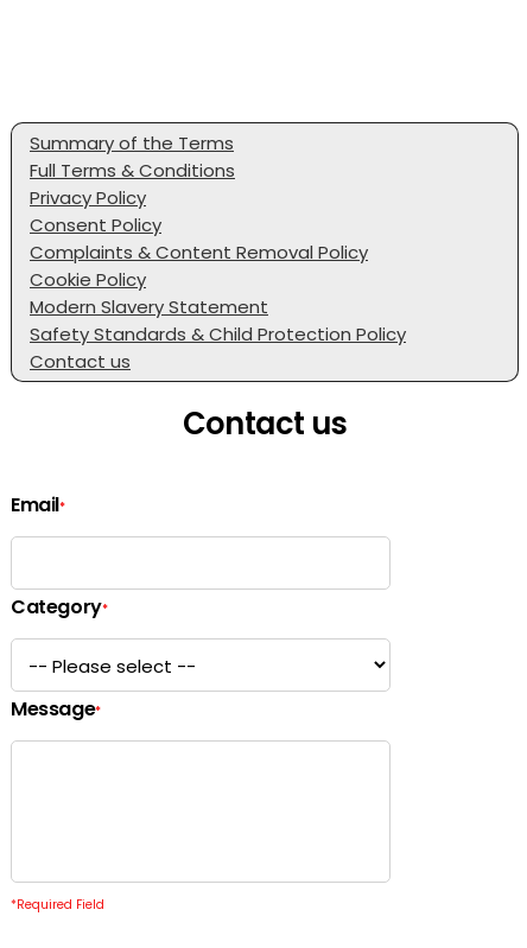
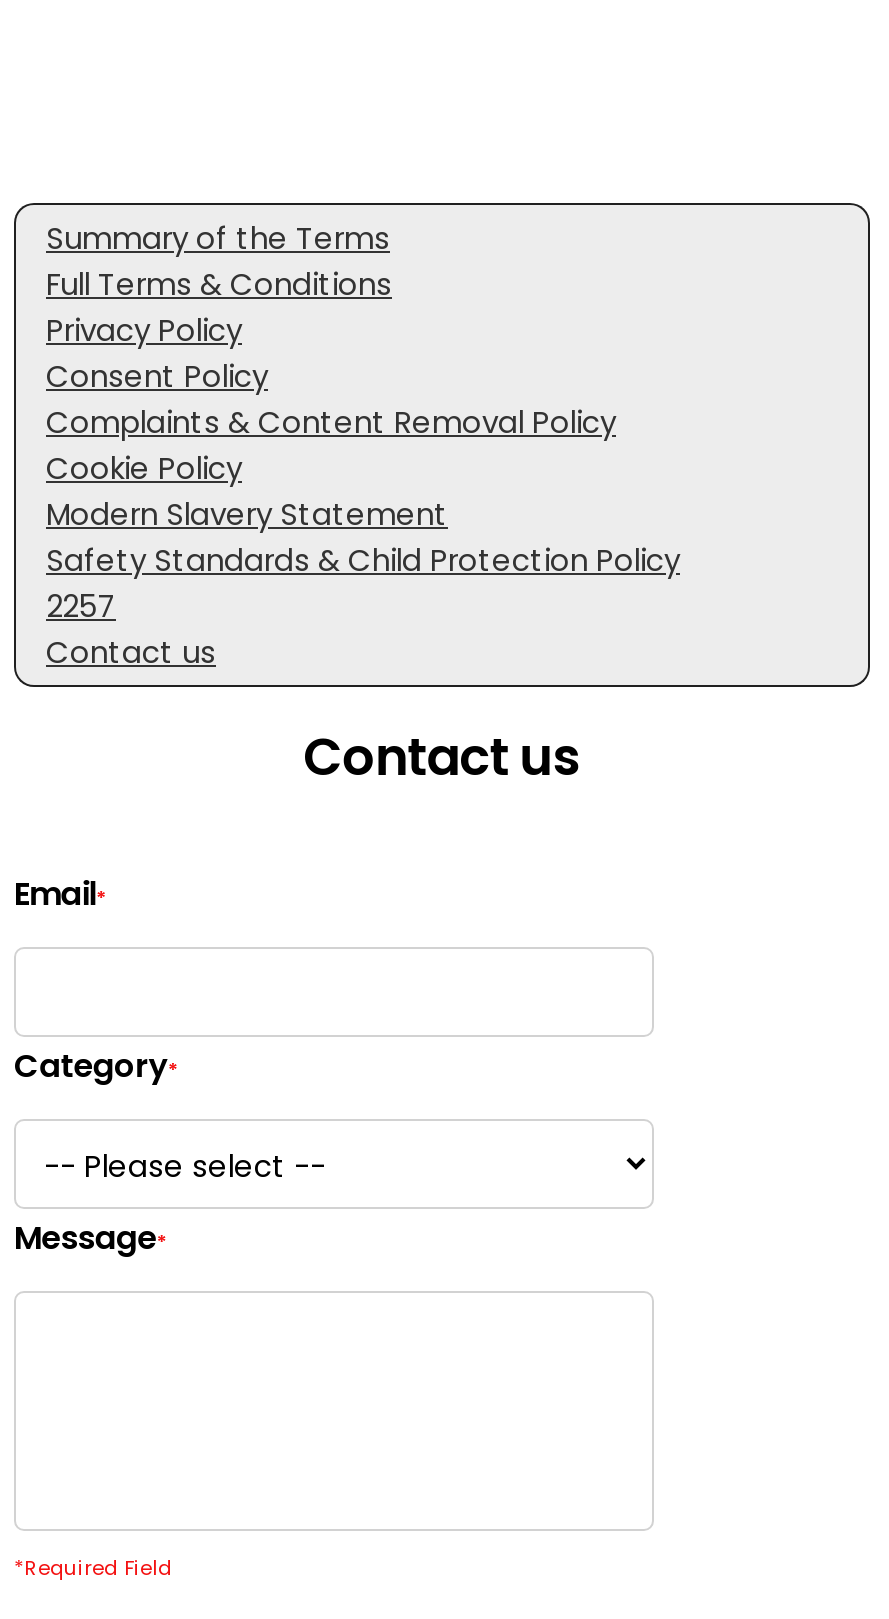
none -> [46,585,116,627] 2257

